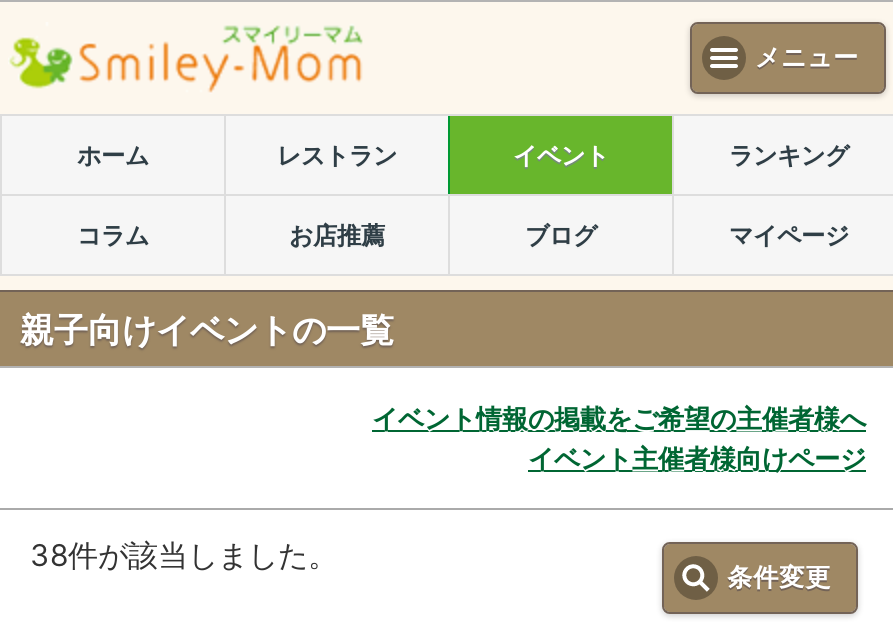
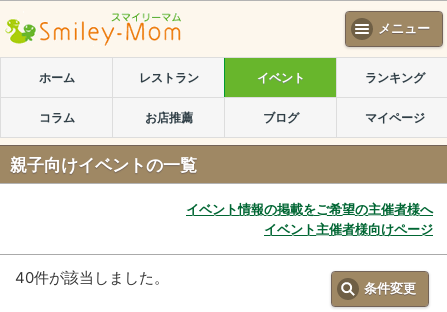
[30,535,338,573] 38件が該当しました。 -> [15,267,169,286] 40件が該当しました。

